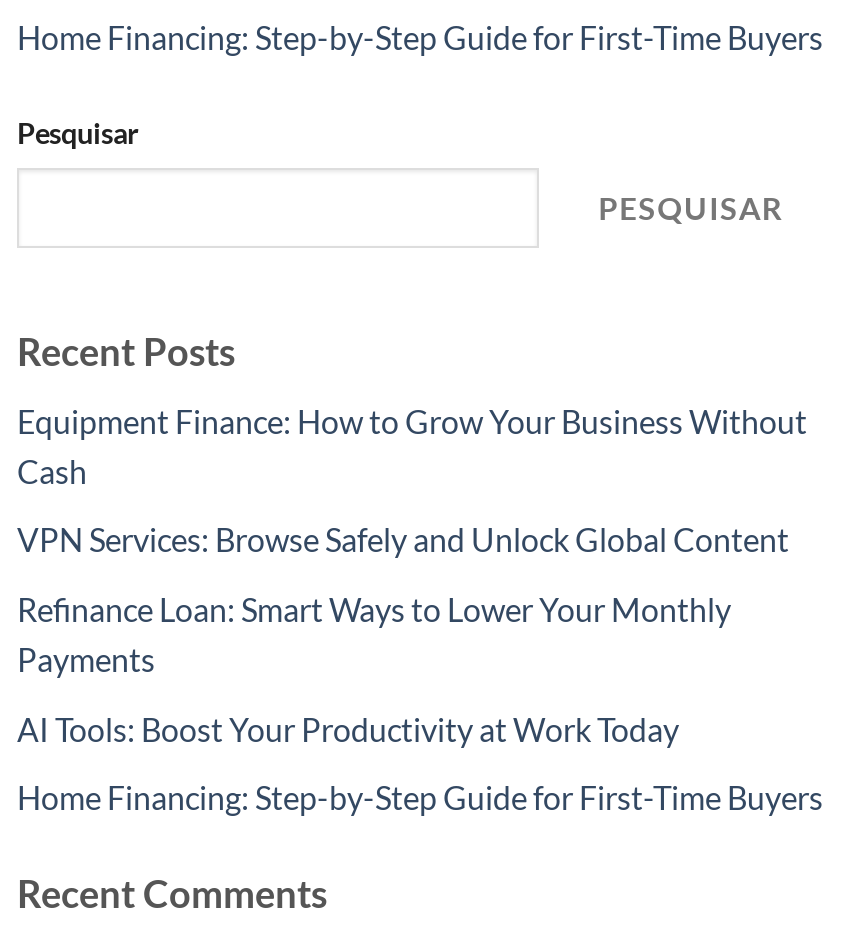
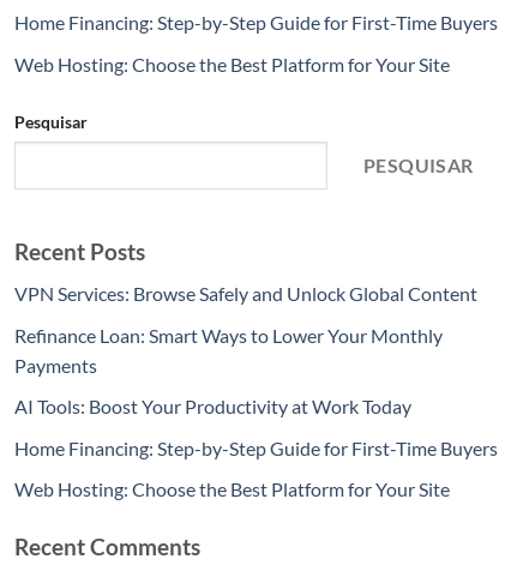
none -> [14,52,450,75] Web Hosting: Choose the Best Platform for Your Site
moved [17,117,783,375] -> [14,111,474,266]: Pesquisar | PESQUISAR | Recent Posts
[17,402,807,490] Equipment Finance: How to Grow Your Business Without | Cash -> none
moved [17,521,823,817] -> [14,282,498,459]: VPN Services: Browse Safely and Unlock Global Content | Refinance Loan: Smart Ways to Lower Your Monthly | Payments | AI Tools: Boost Your Productivity at Work Today | Home Financing: Step-by-Step Guide for First-Time Buyers
none -> [14,478,450,501] Web Hosting: Choose the Best Platform for Your Site

